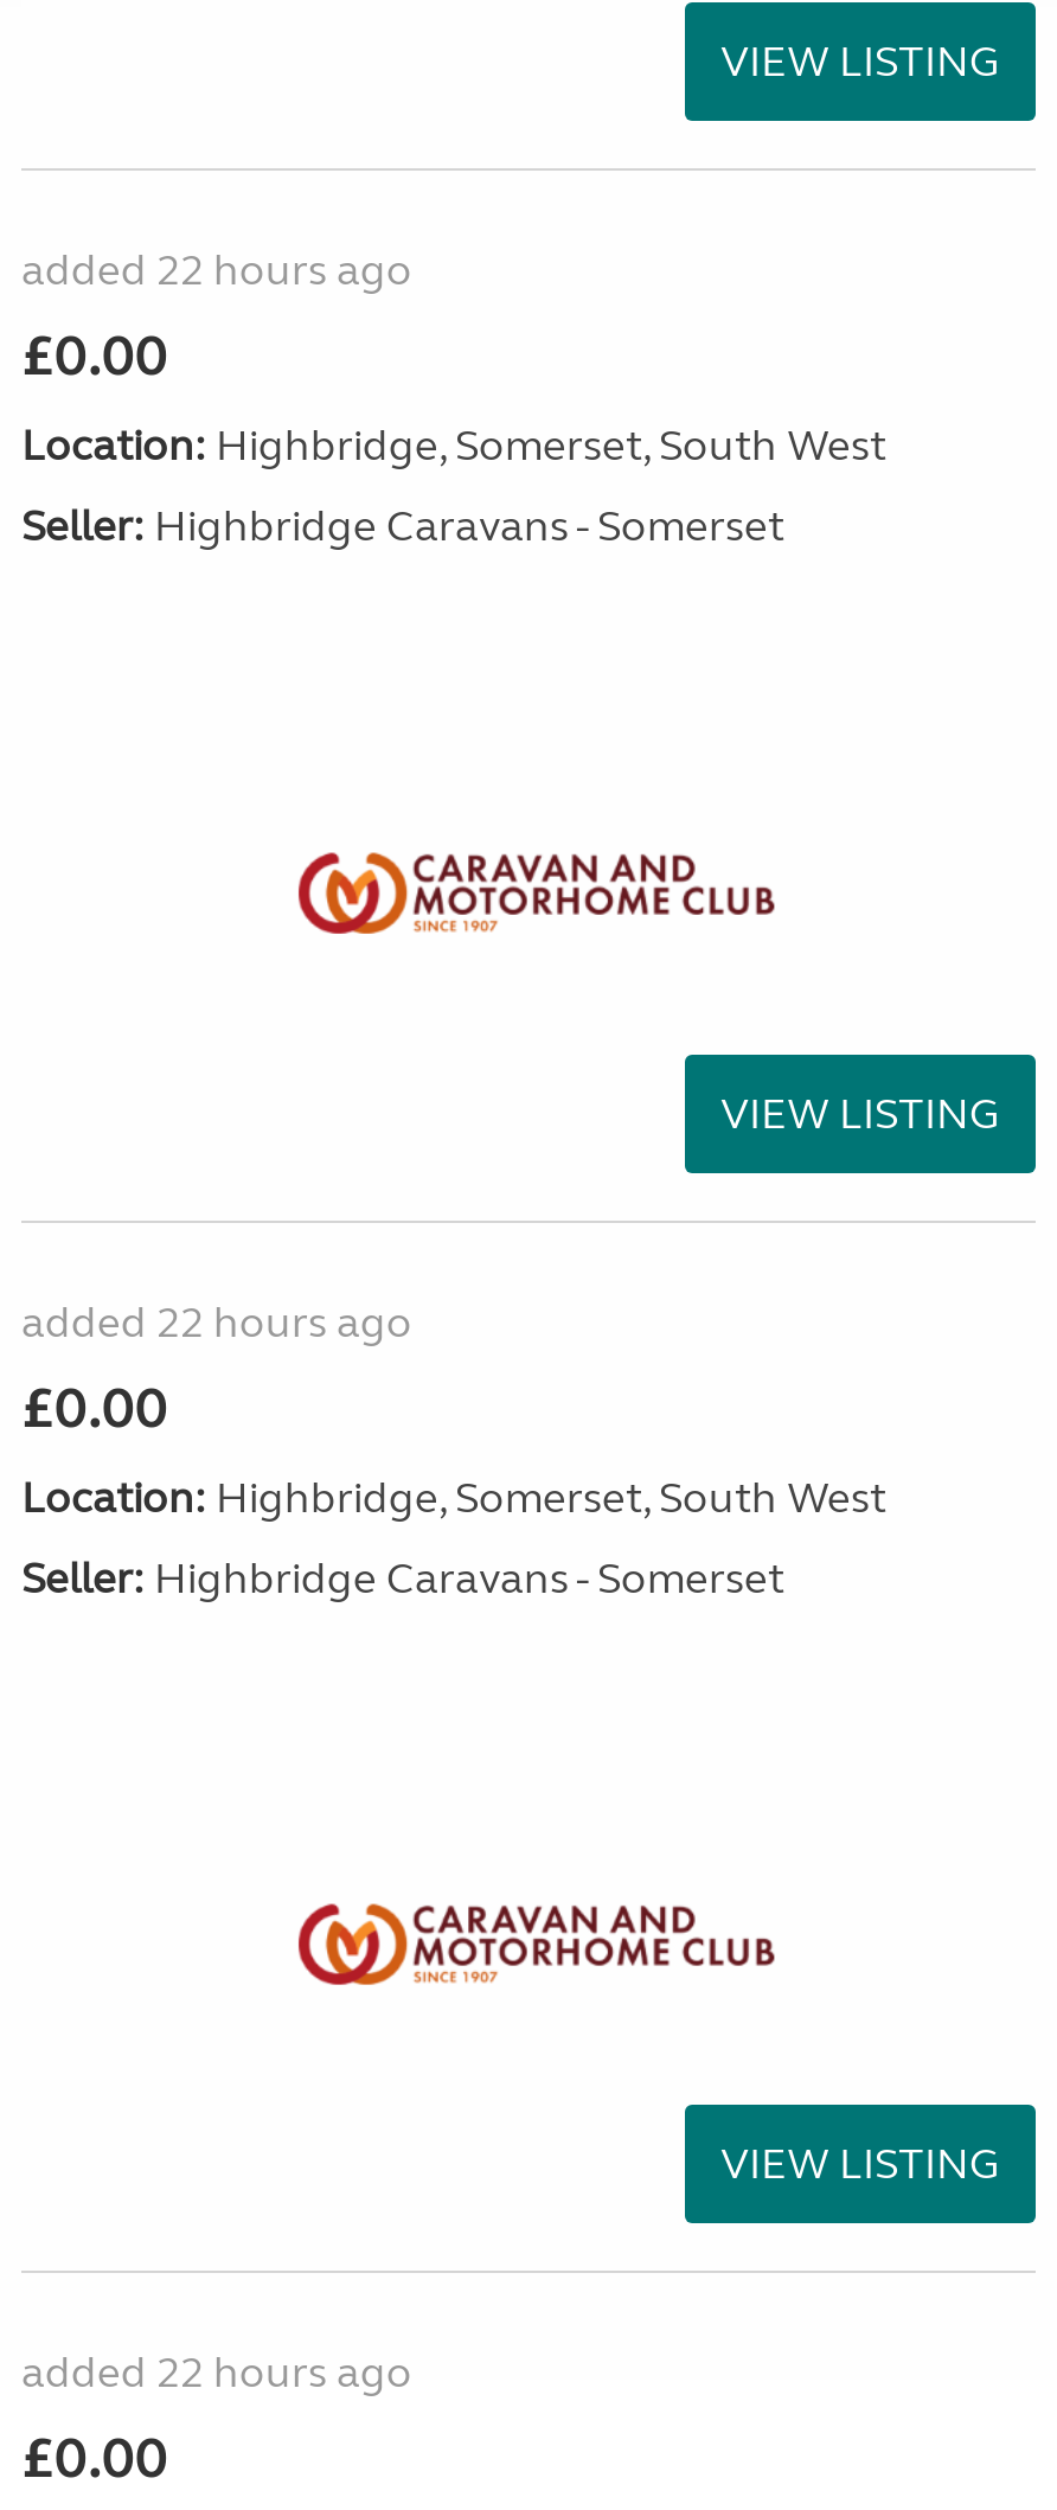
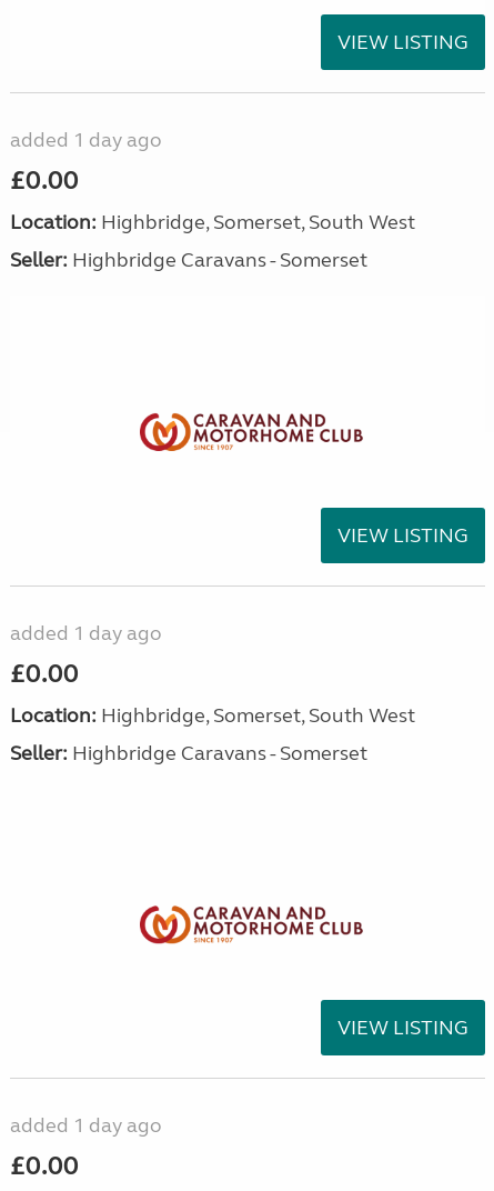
[21,244,412,296] added 22 hours ago -> [10,128,162,152] added 1 day ago
[21,1295,412,1347] added 22 hours ago -> [10,620,162,645] added 1 day ago
[21,2347,412,2399] added 22 hours ago -> [10,1113,162,1138] added 1 day ago

